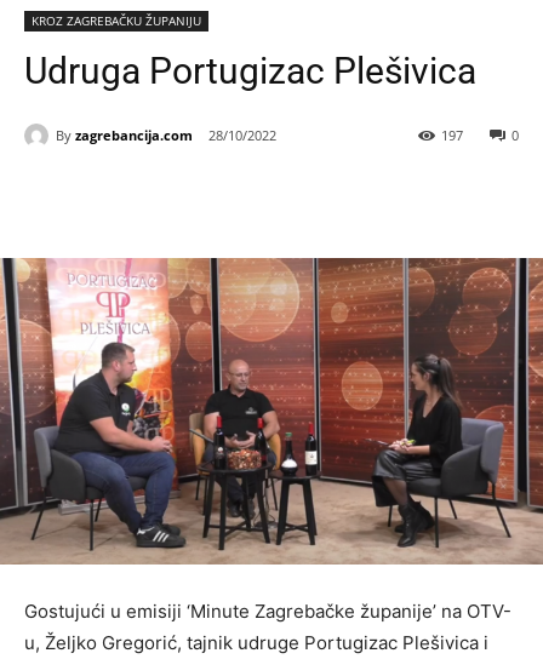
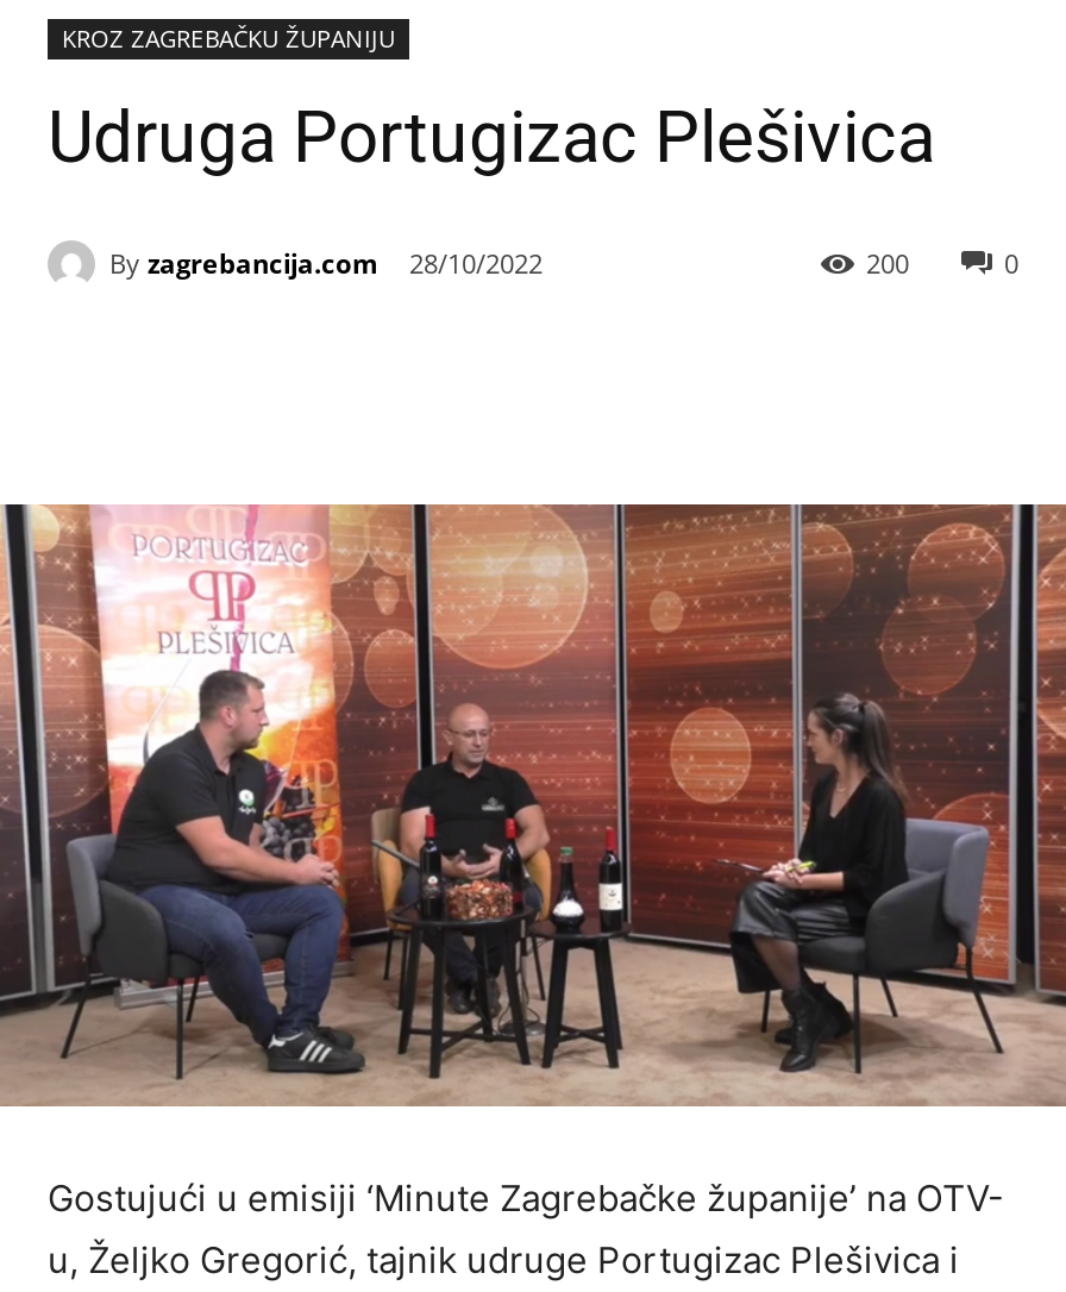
[441,126,463,144] 197 -> [866,245,909,281] 200

